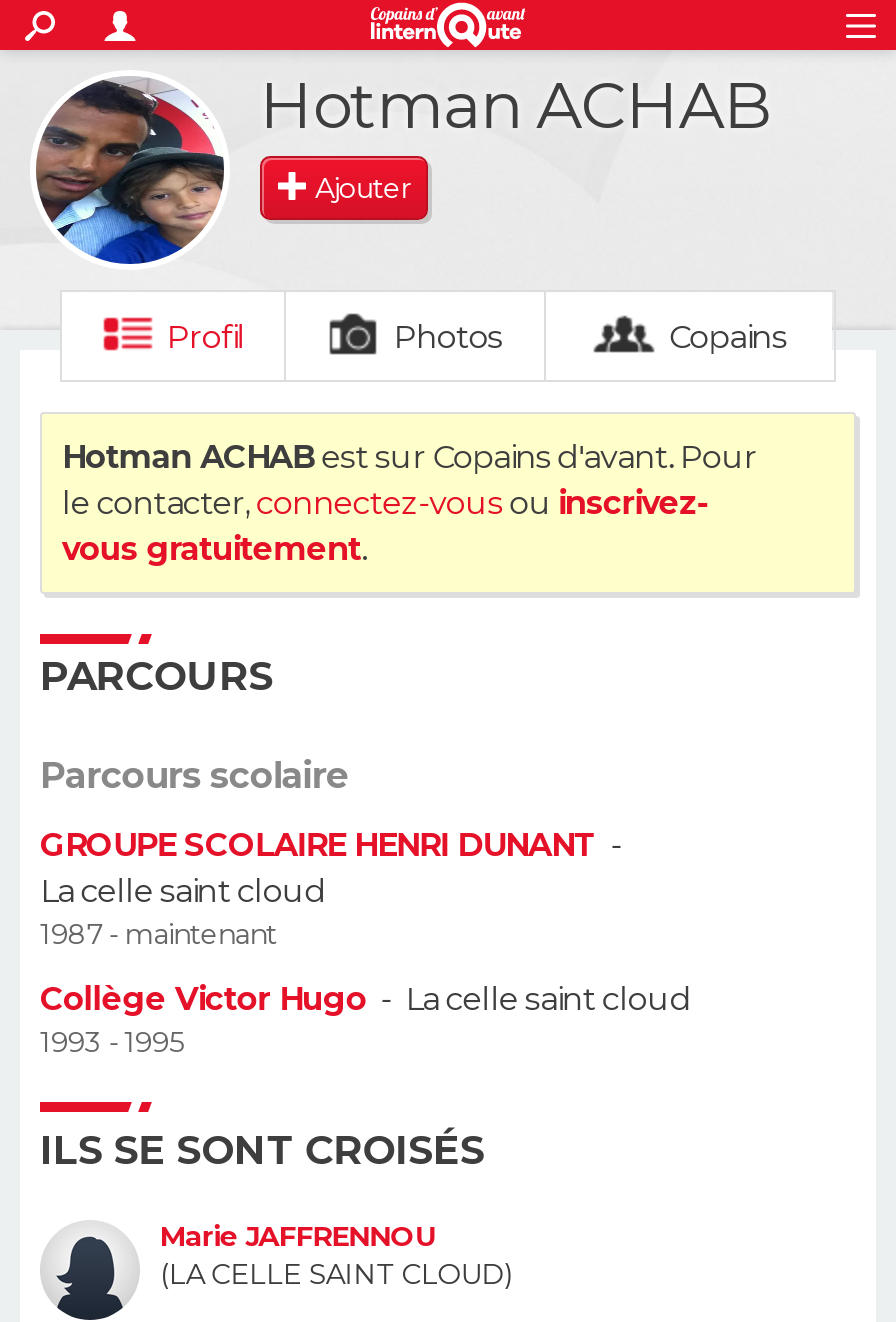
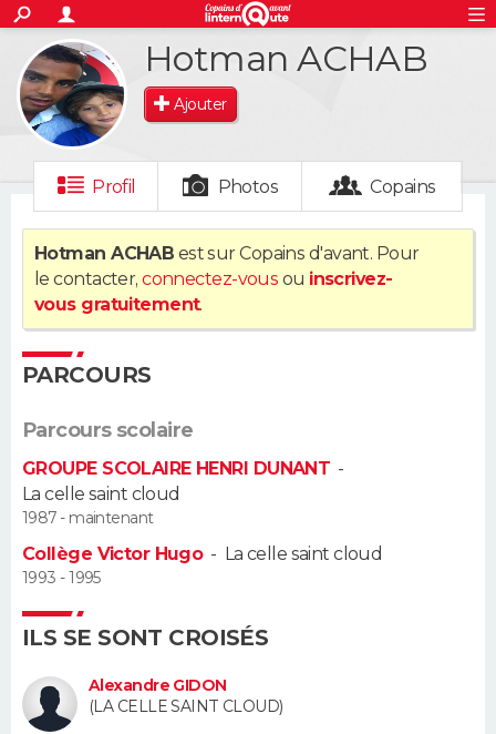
[160,1219,436,1255] Marie JAFFRENNOU -> [89,676,227,696] Alexandre GIDON

